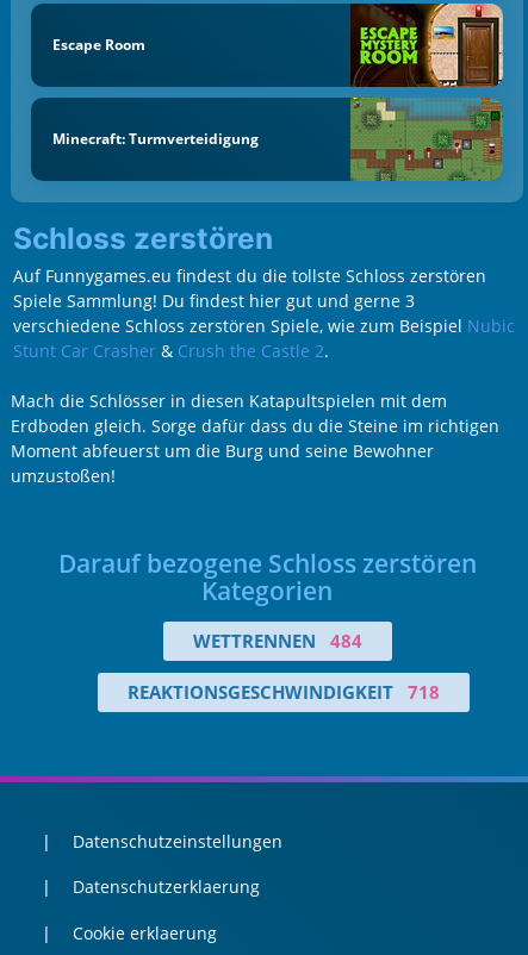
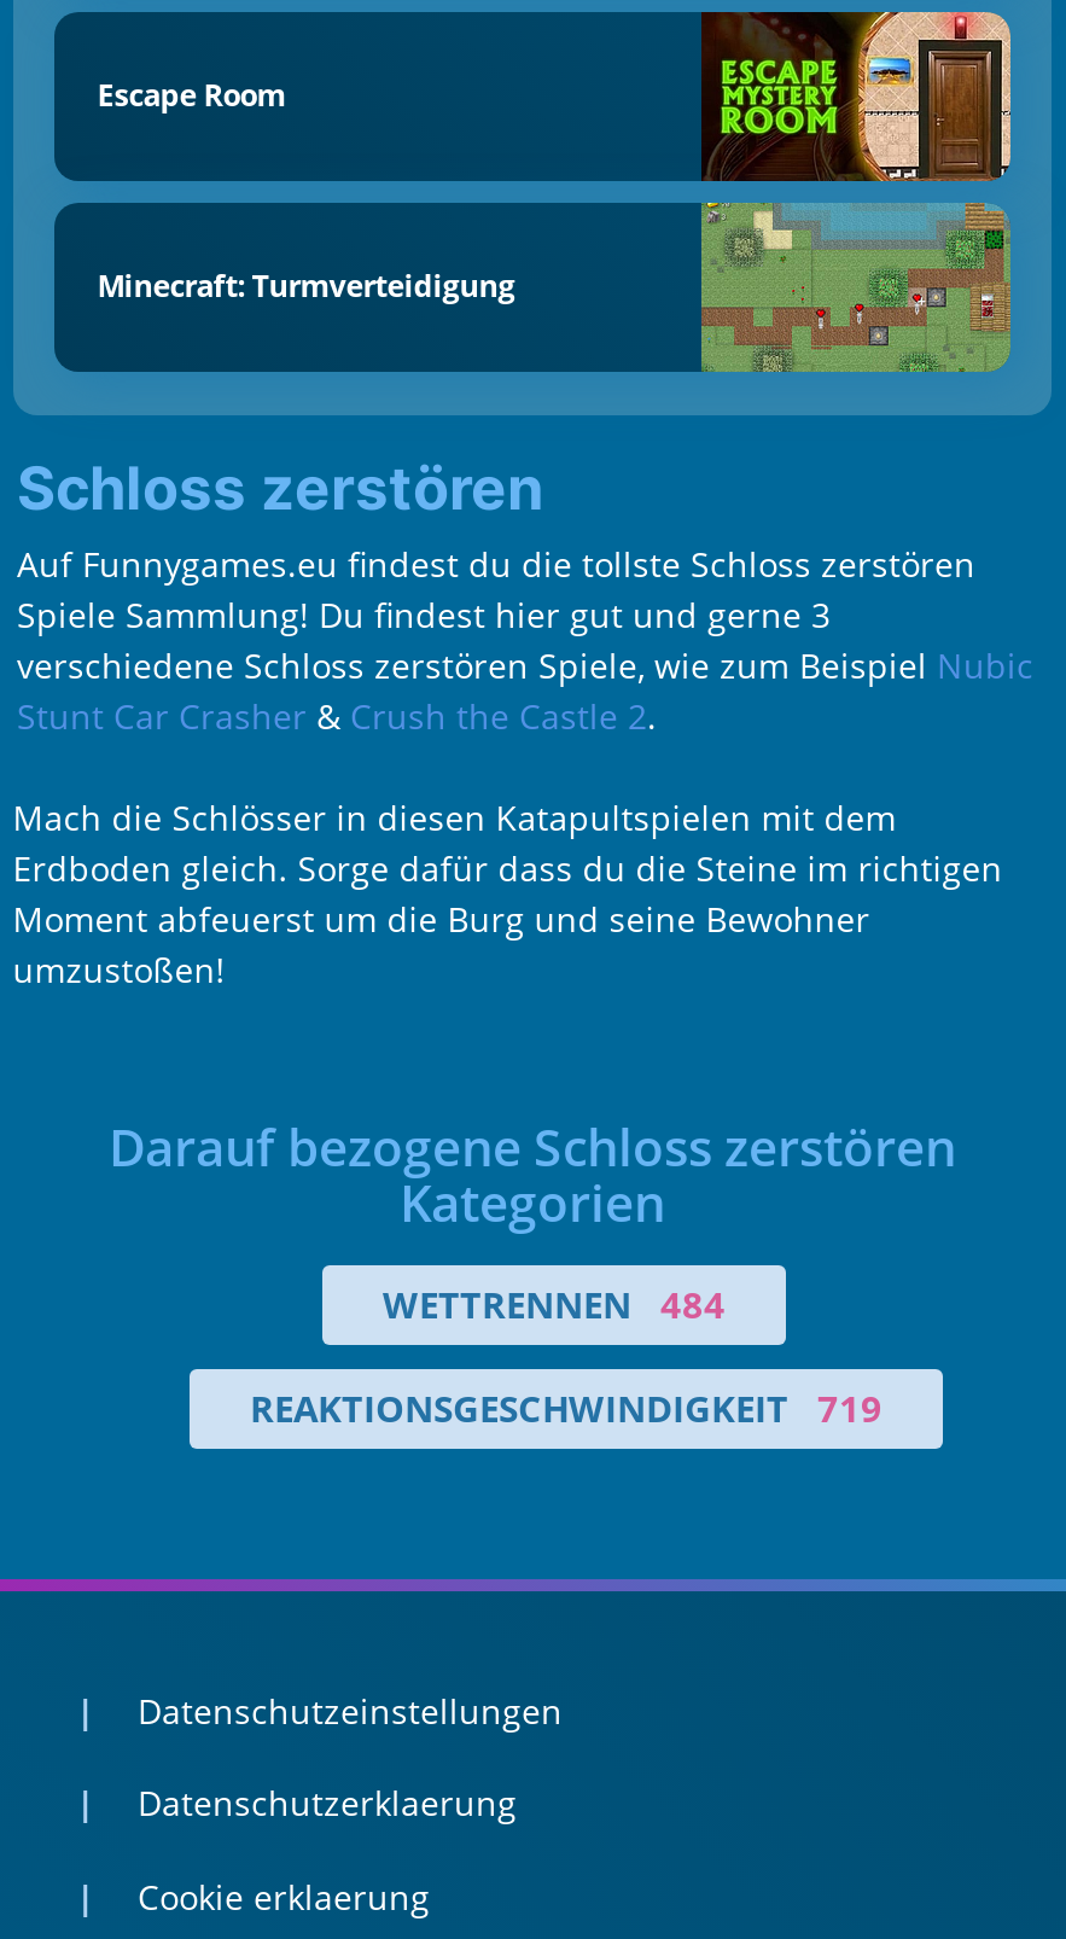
[128,680,440,704] REAKTIONSGESCHWINDIGKEIT 718 -> [250,1384,882,1432] REAKTIONSGESCHWINDIGKEIT 719

